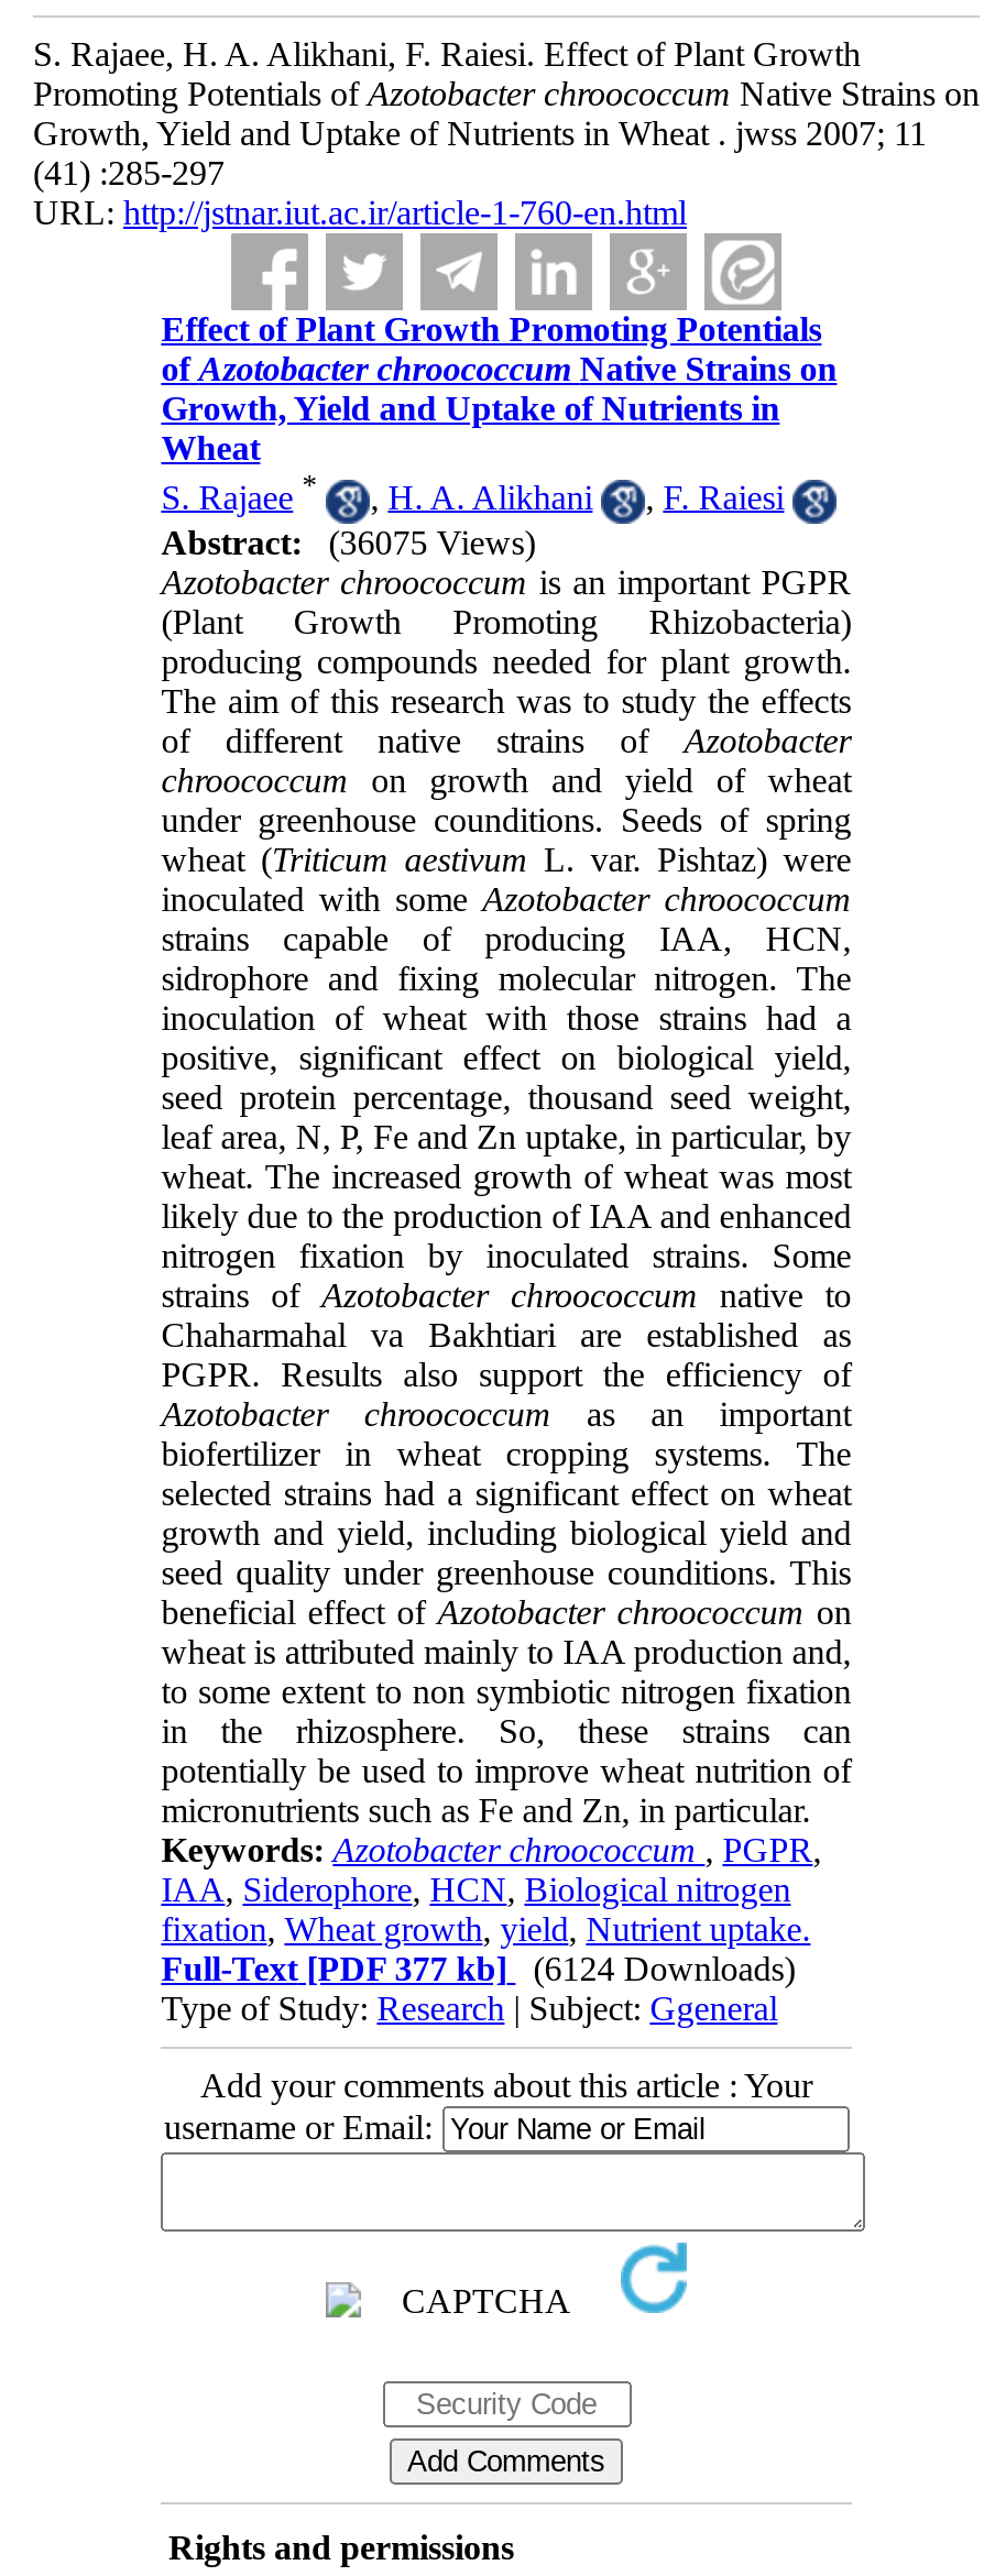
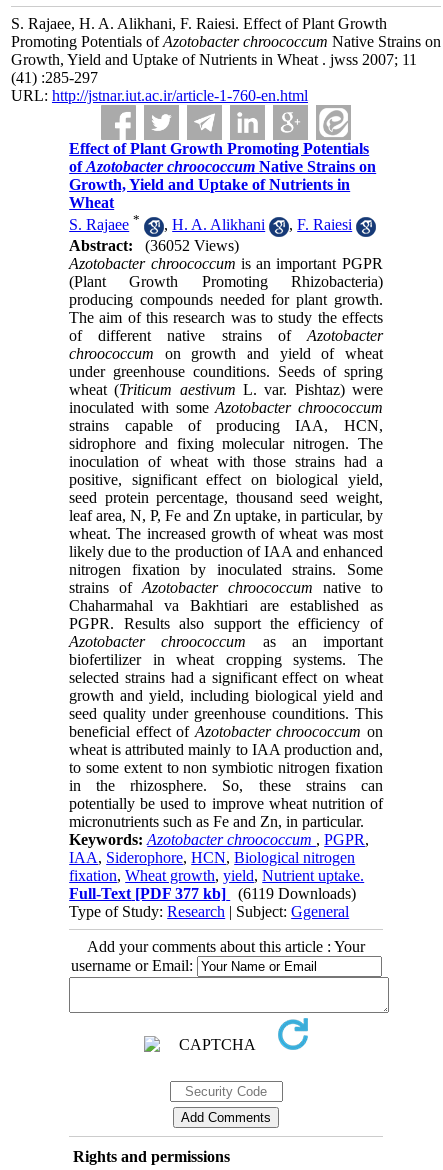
[161,523,535,561] Abstract: (36075 Views) -> [69,237,239,254] Abstract: (36052 Views)
[161,1949,795,1987] Full-Text [PDF 377 kb] (6124 Downloads) -> [69,885,356,902] Full-Text [PDF 377 kb] (6119 Downloads)

